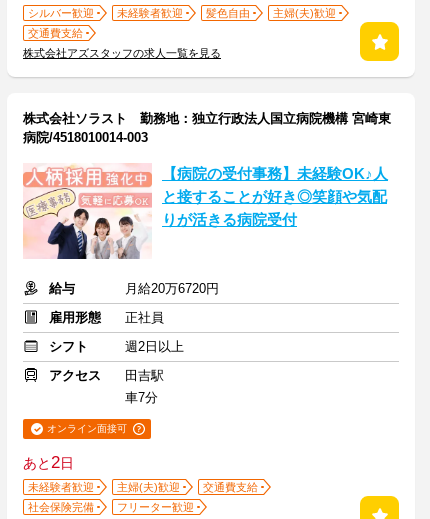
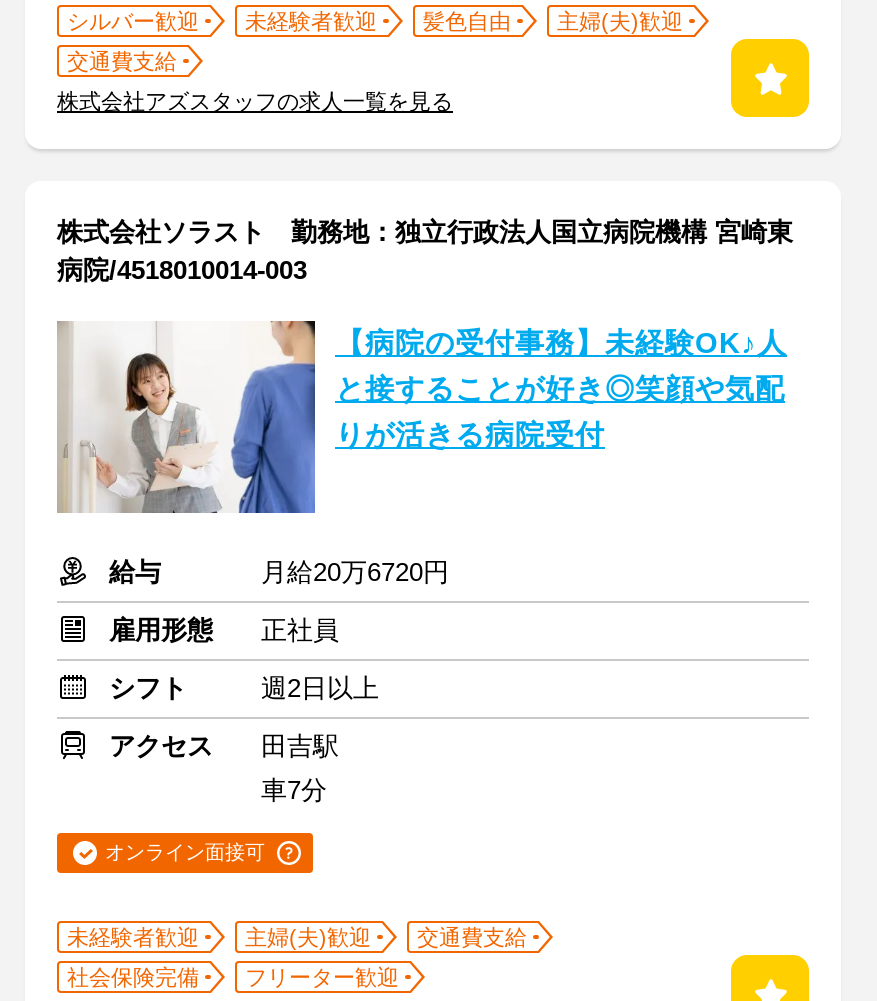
[23,163,152,260] [image] -> [57,319,317,515] [image]
[23,453,74,472] あと2日 -> none

